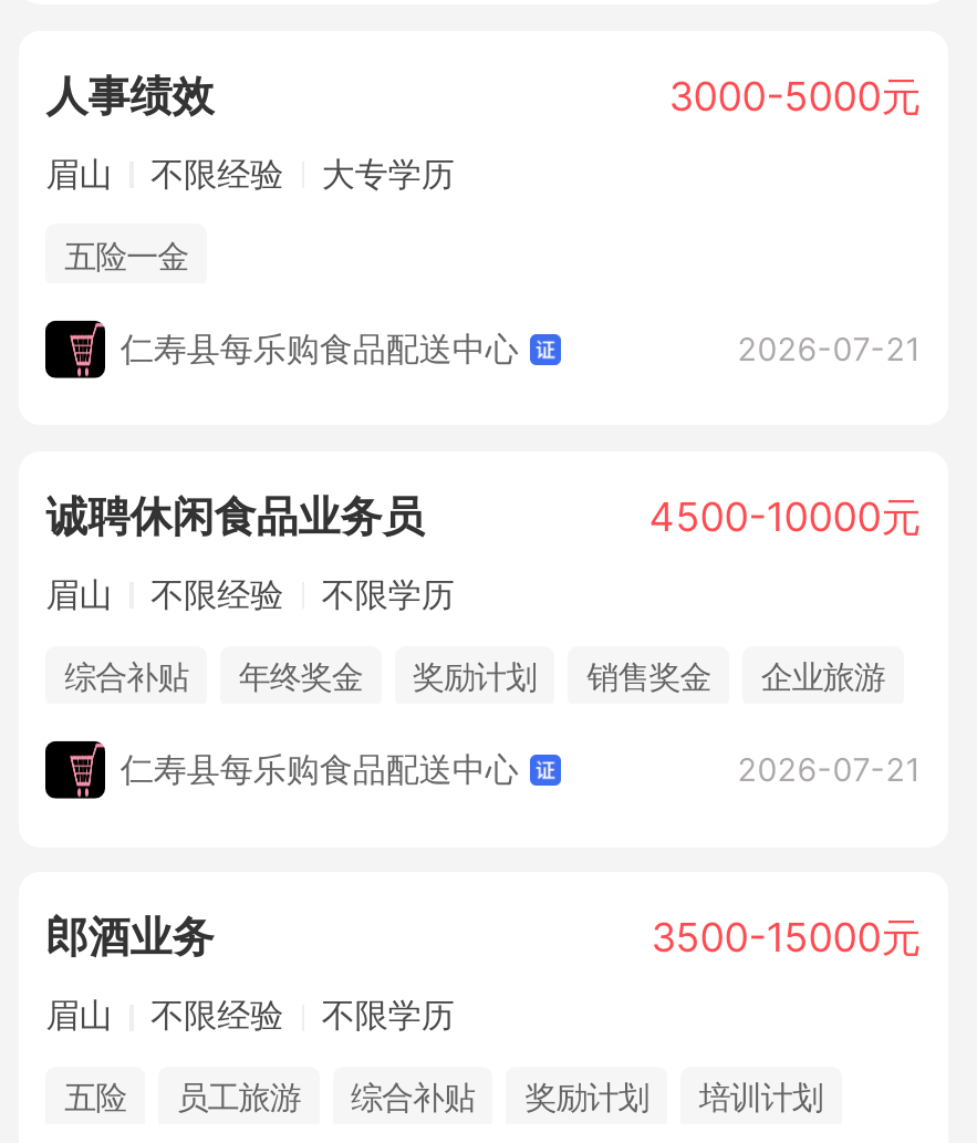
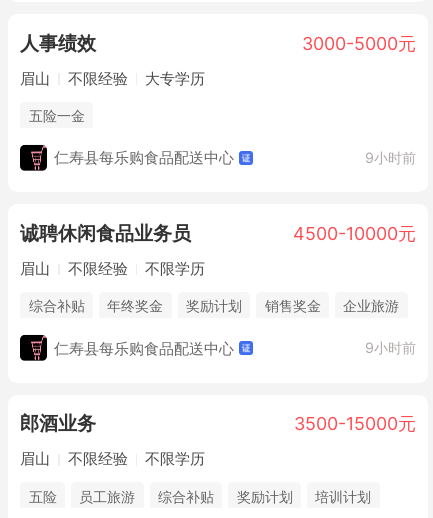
[737,329,921,367] 2026-07-21 -> [365,149,416,166] 9小时前
[737,750,921,788] 2026-07-21 -> [365,339,416,356] 9小时前

